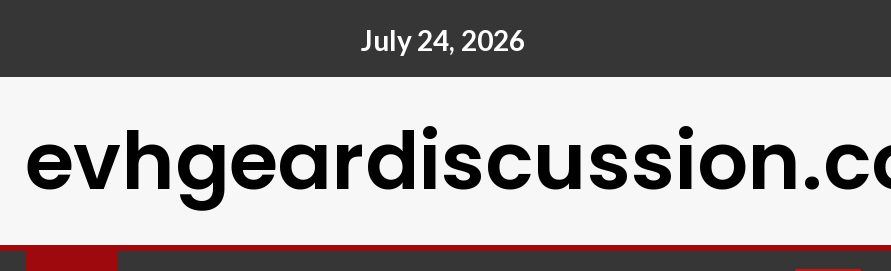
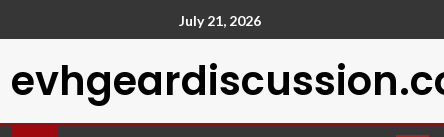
[361,23,525,57] July 24, 2026 -> [179,12,261,29] July 21, 2026

